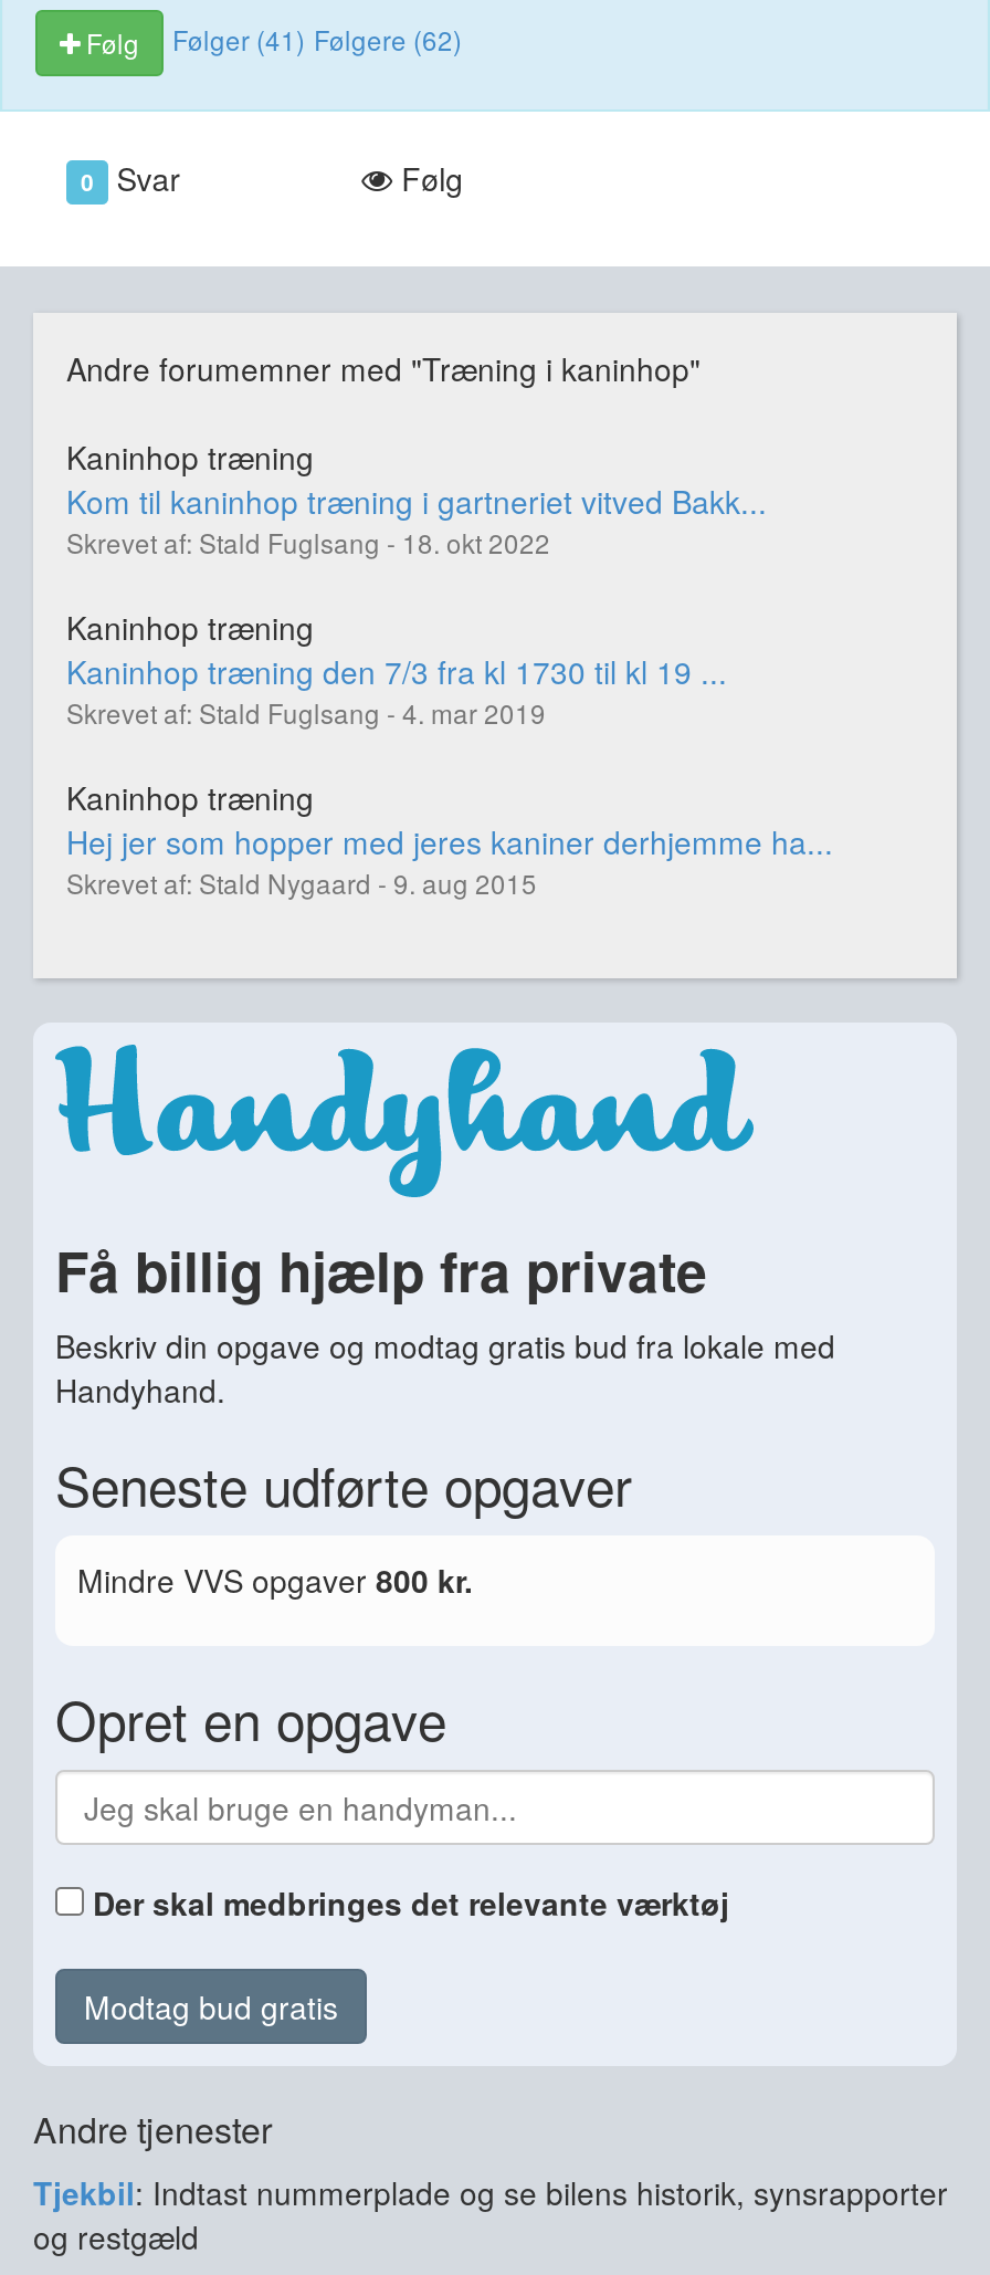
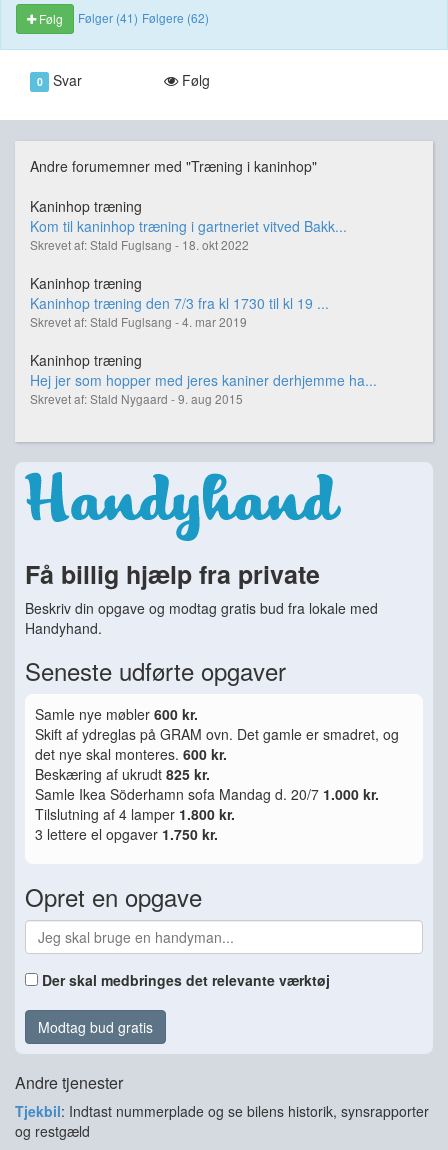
[77,1558,473,1602] Mindre VVS opgaver 800 kr. -> [35,704,399,844] Samle nye møbler 600 kr. | Skift af ydreglas på GRAM ovn. Det gamle er smadret, og | det nye skal monteres. 600 kr. | Beskæring af ukrudt 825 kr. | Samle Ikea Söderhamn sofa Mandag d. 20/7 1.000 kr. | Tilslutning af 4 lamper 1.800 kr. | 3 lettere el opgaver 1.750 kr.

